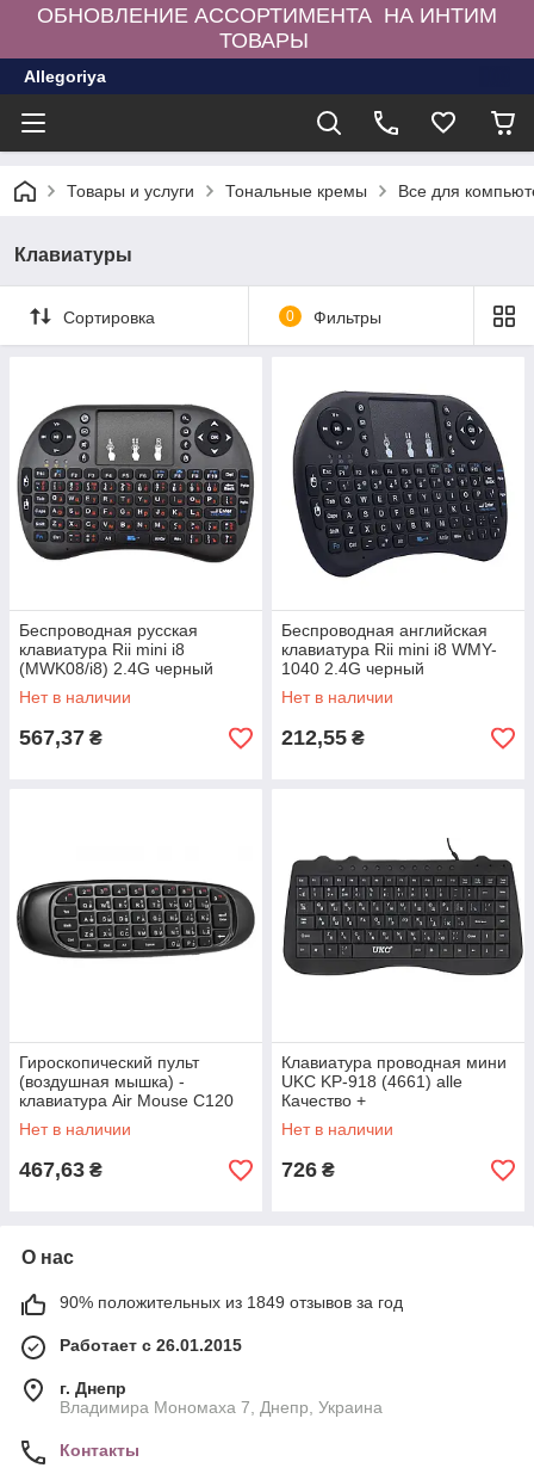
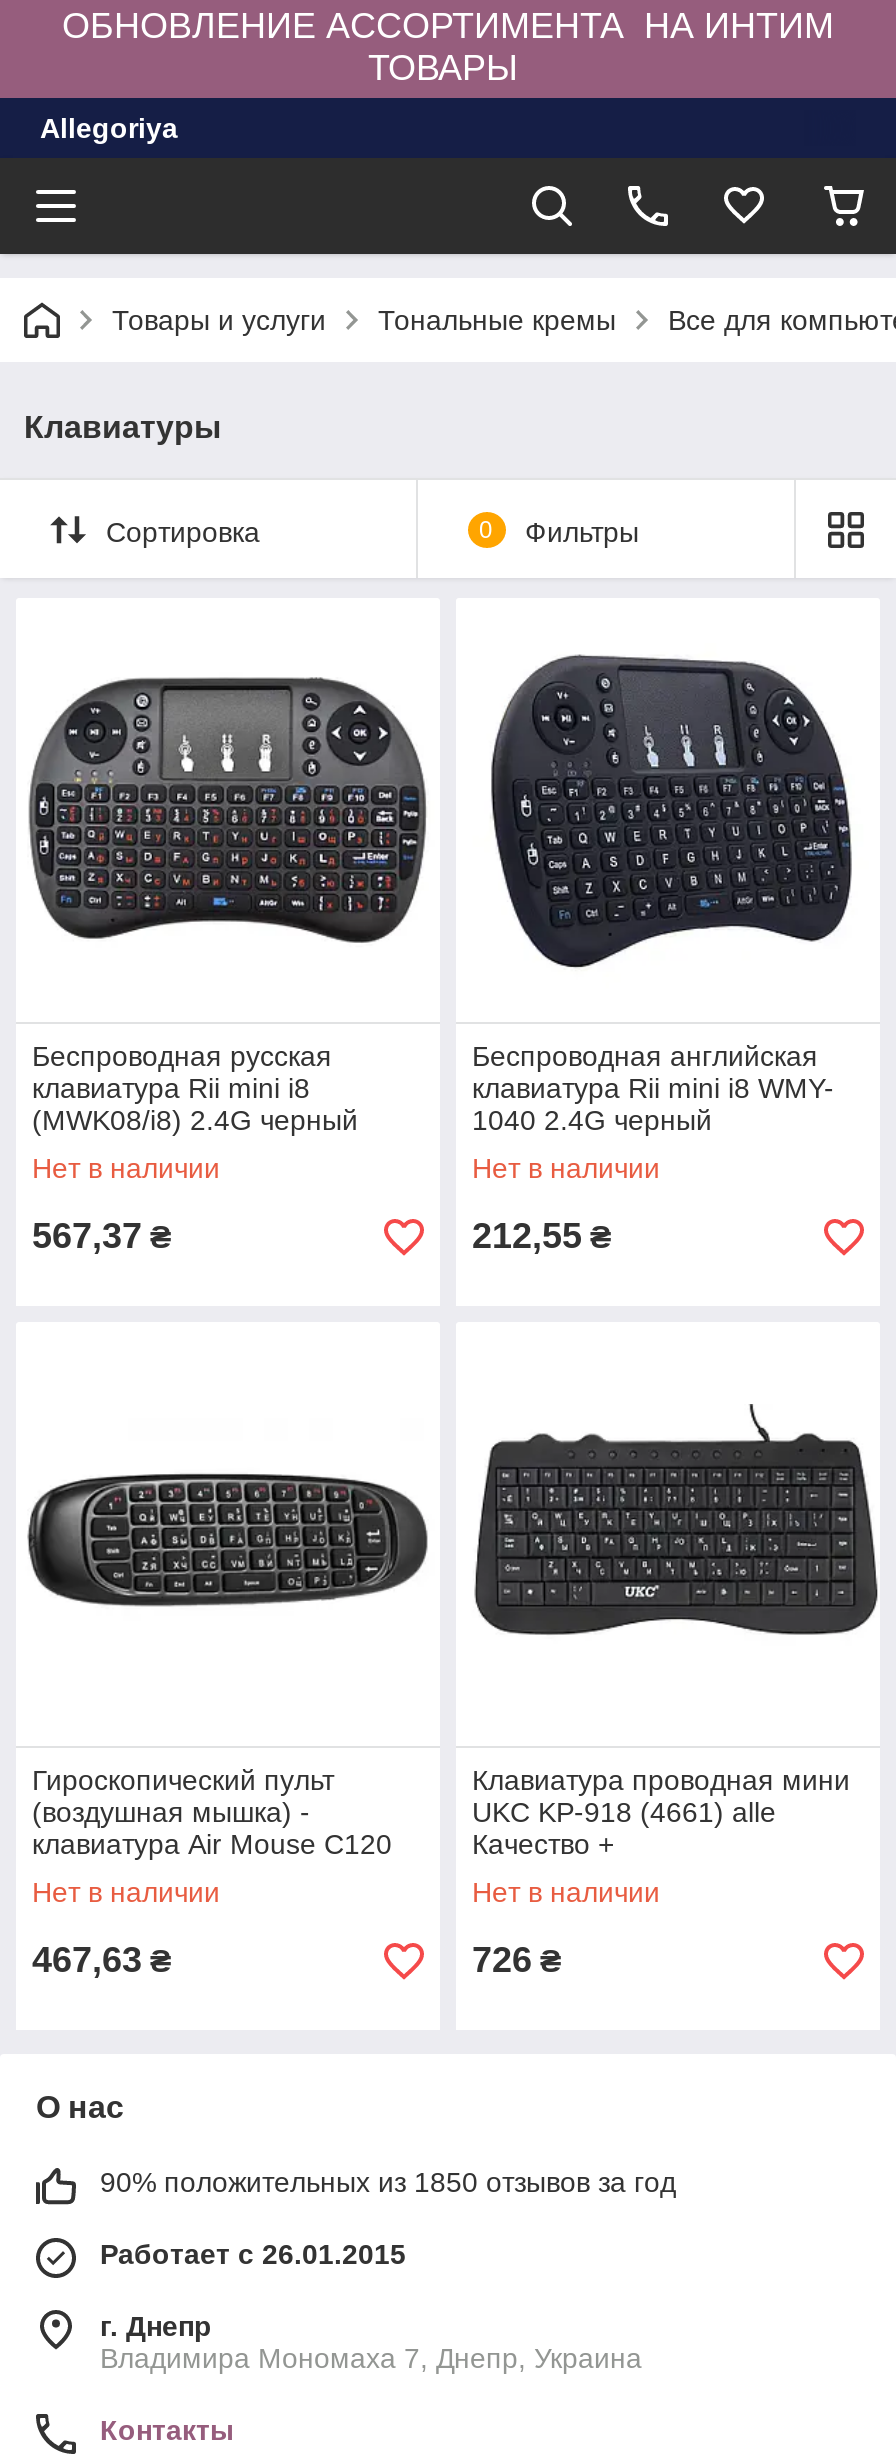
[60,1293,403,1312] 90% положительных из 1849 отзывов за год -> [100,2166,676,2198] 90% положительных из 1850 отзывов за год

